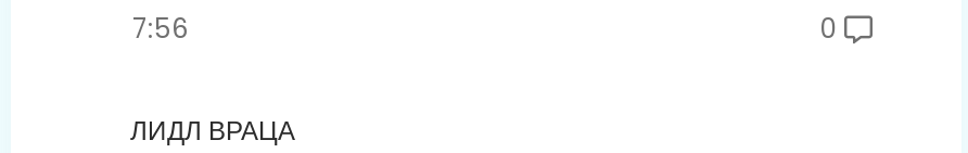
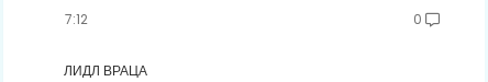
[132,10,189,47] 7:56 -> [65,10,88,28] 7:12

